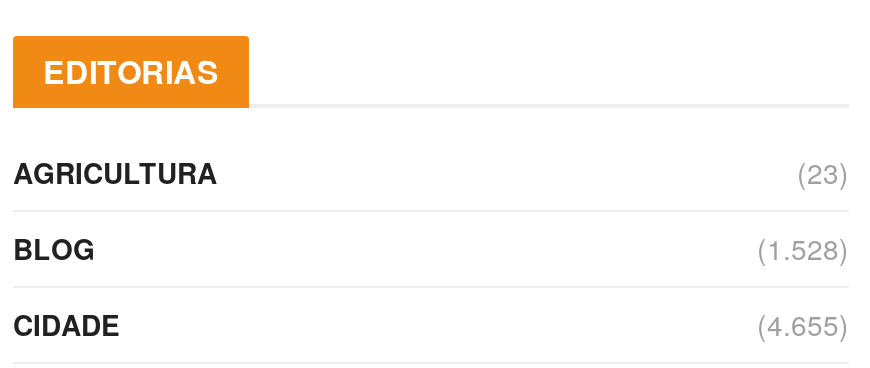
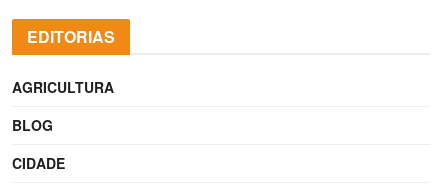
[797,153,849,193] (23) -> none
[757,229,849,269] (1.528) -> none
[757,305,849,345] (4.655) -> none

